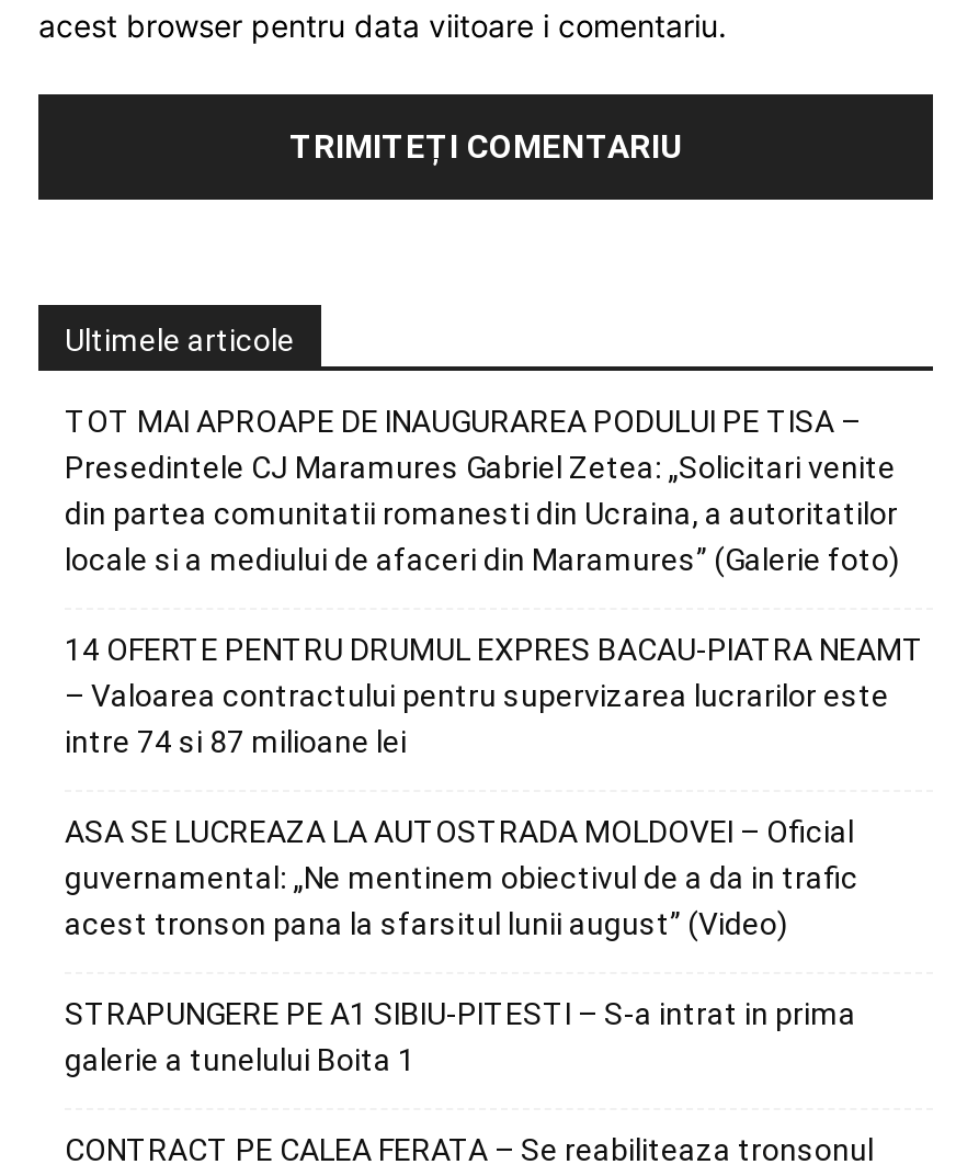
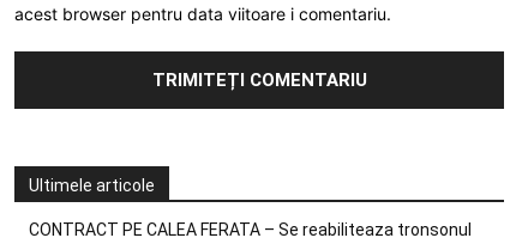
[65,403,924,1077] TOT MAI APROAPE DE INAUGURAREA PODULUI PE TISA – | Presedintele CJ Maramures Gabriel Zetea: „Solicitari venite | din partea comunitatii romanesti din Ucraina, a autoritatilor | locale si a mediului de afaceri din Maramures” (Galerie foto) | 14 OFERTE PENTRU DRUMUL EXPRES BACAU-PIATRA NEAMT | – Valoarea contractului pentru supervizarea lucrarilor este | intre 74 si 87 milioane lei | ASA SE LUCREAZA LA AUTOSTRADA MOLDOVEI – Oficial | guvernamental: „Ne mentinem obiectivul de a da in trafic | acest tronson pana la sfarsitul lunii august” (Video) | STRAPUNGERE PE A1 SIBIU-PITESTI – S-a intrat in prima | galerie a tunelului Boita 1 -> none

